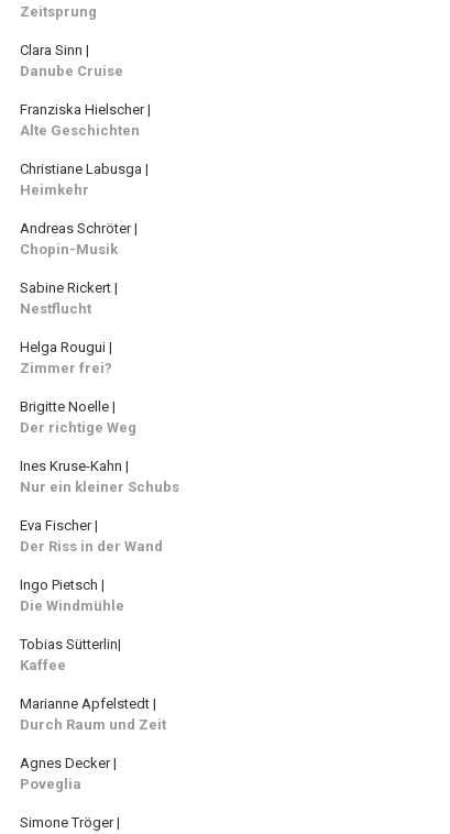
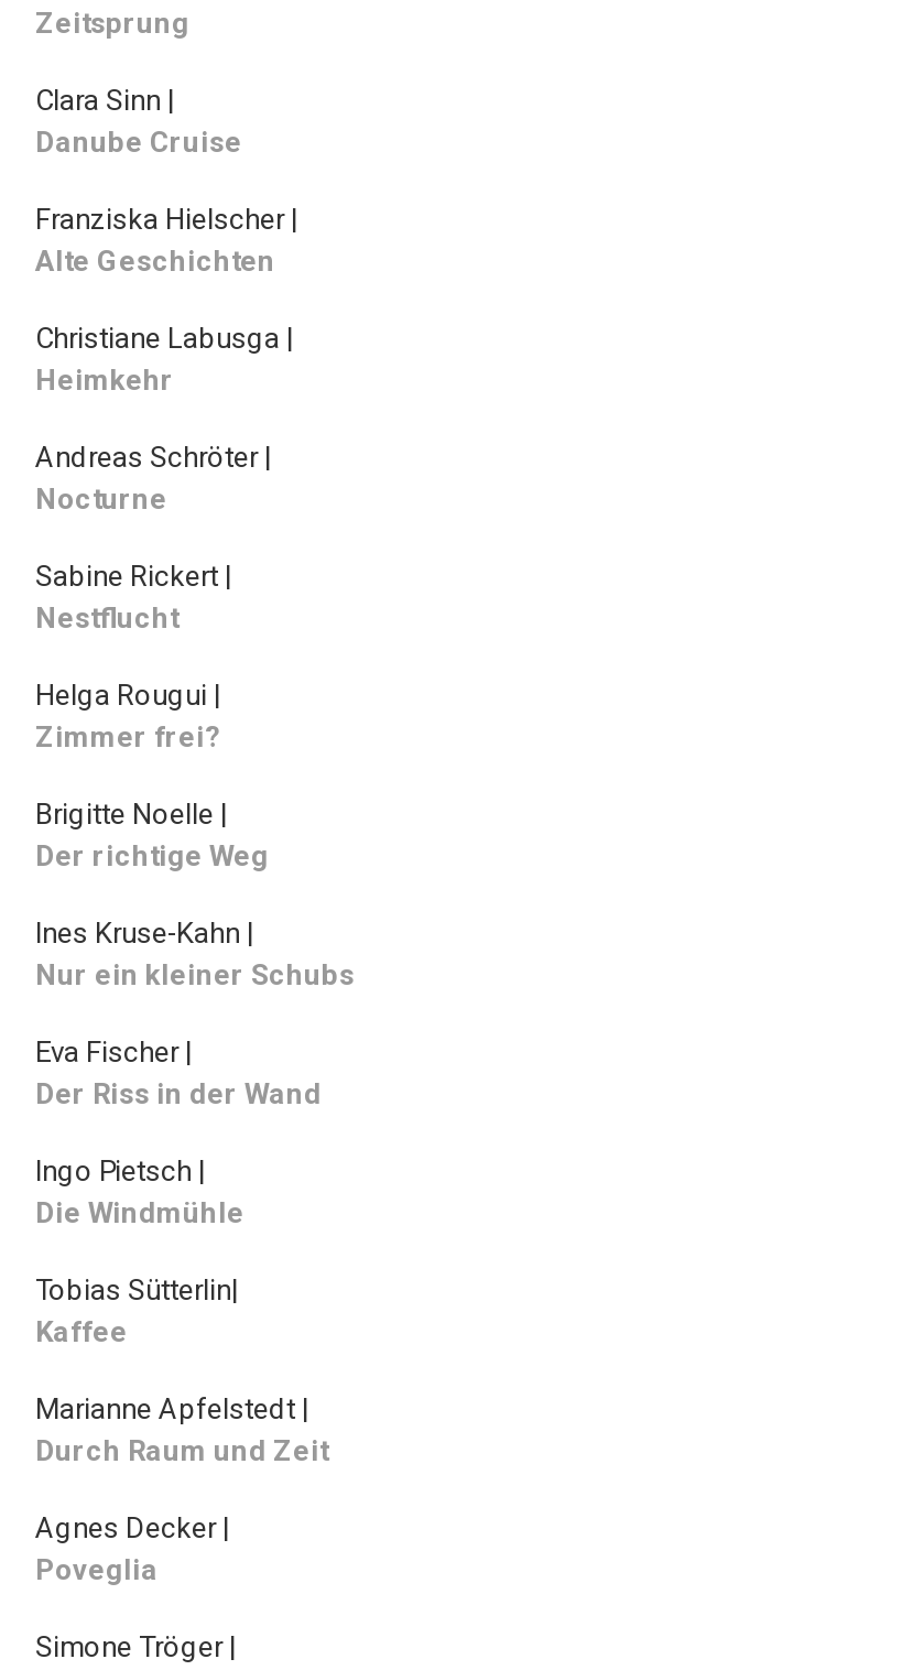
[20,241,118,258] Chopin-Musik -> [35,483,167,516] Nocturne

